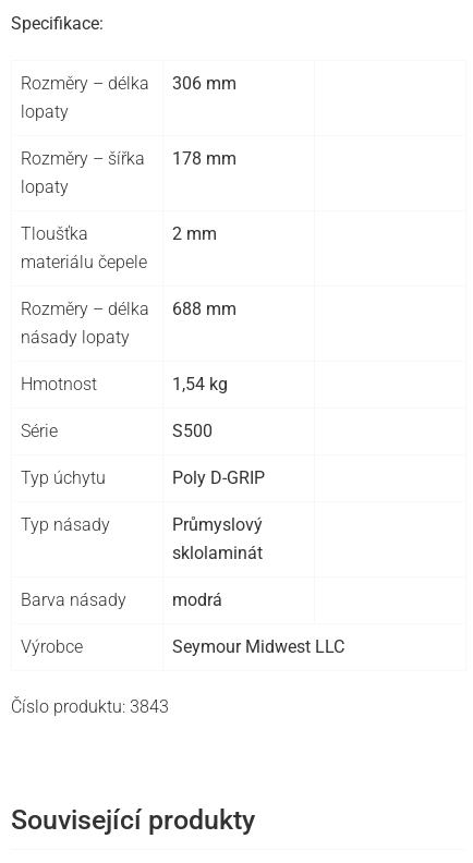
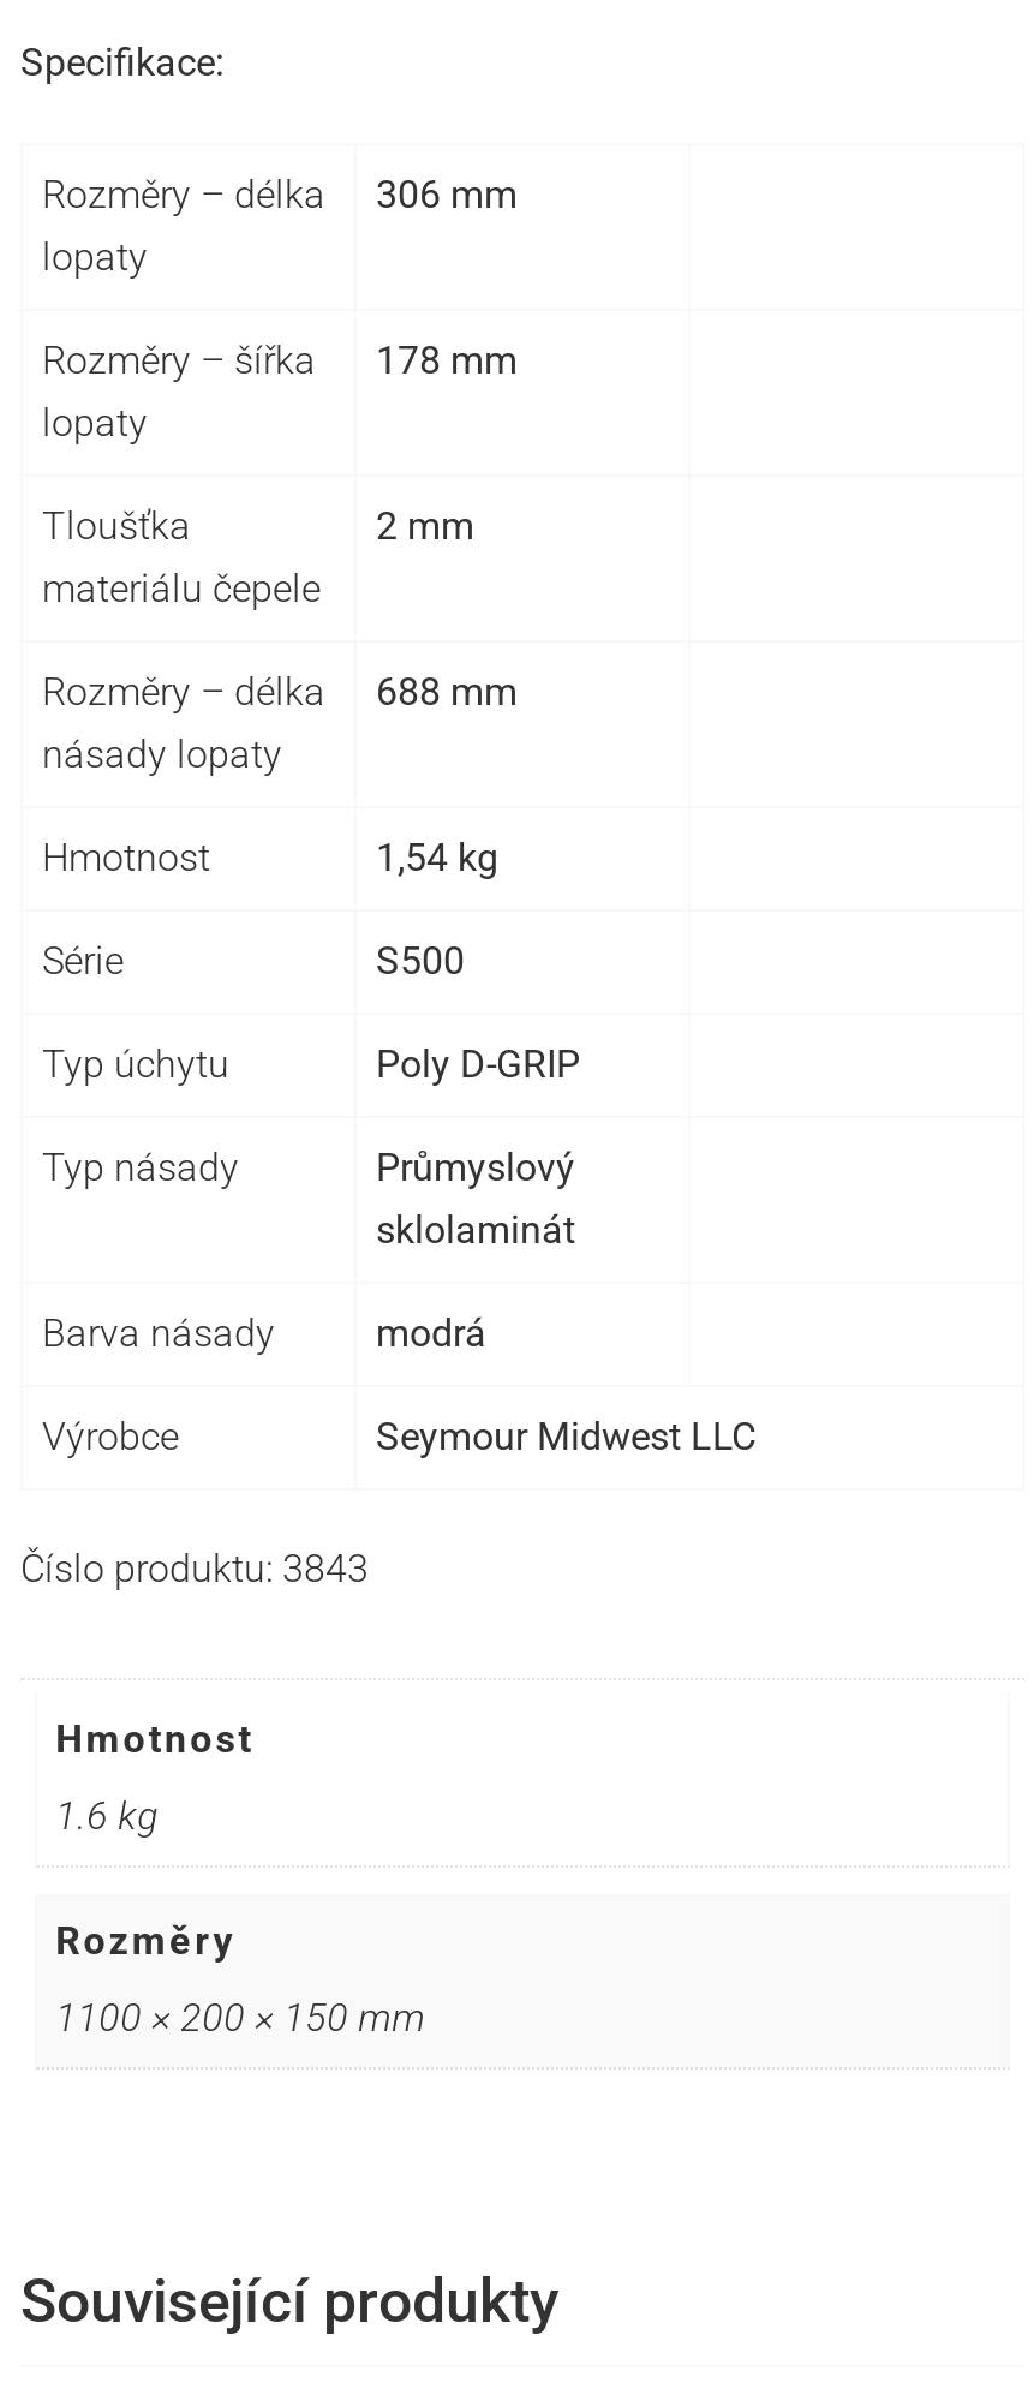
none -> [55,1717,425,2041] Hmotnost | 1.6 kg | Rozměry | 1100 × 200 × 150 mm

